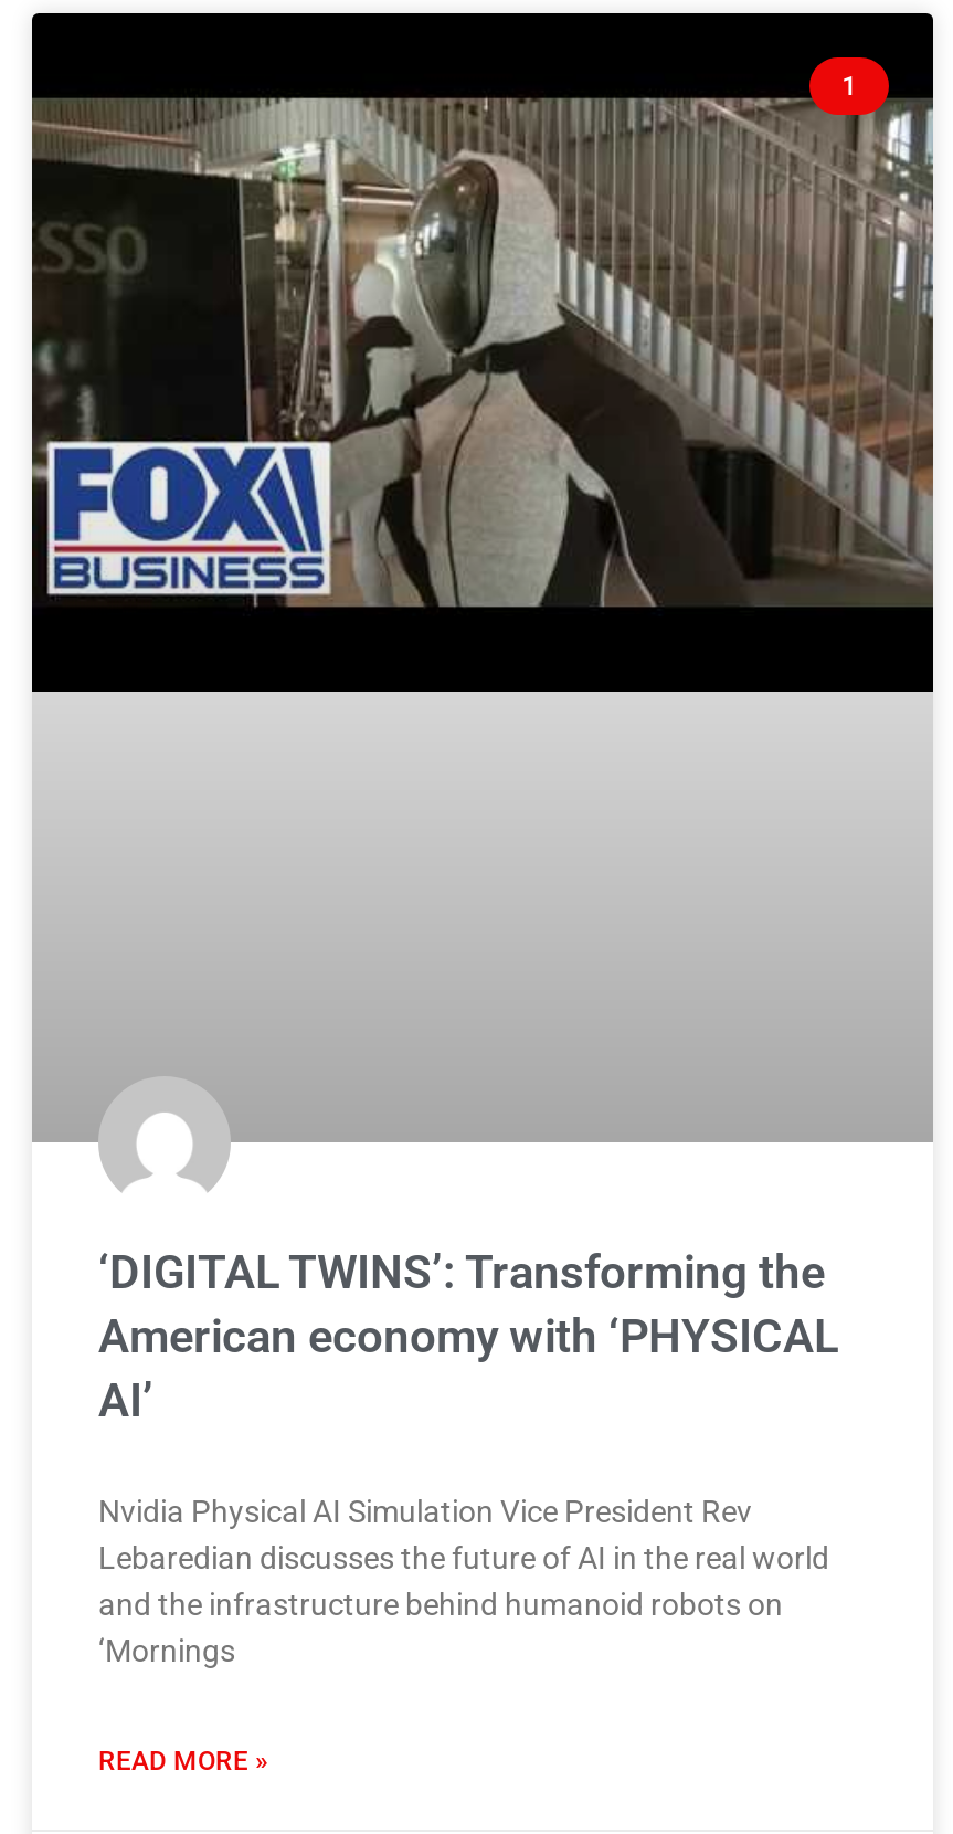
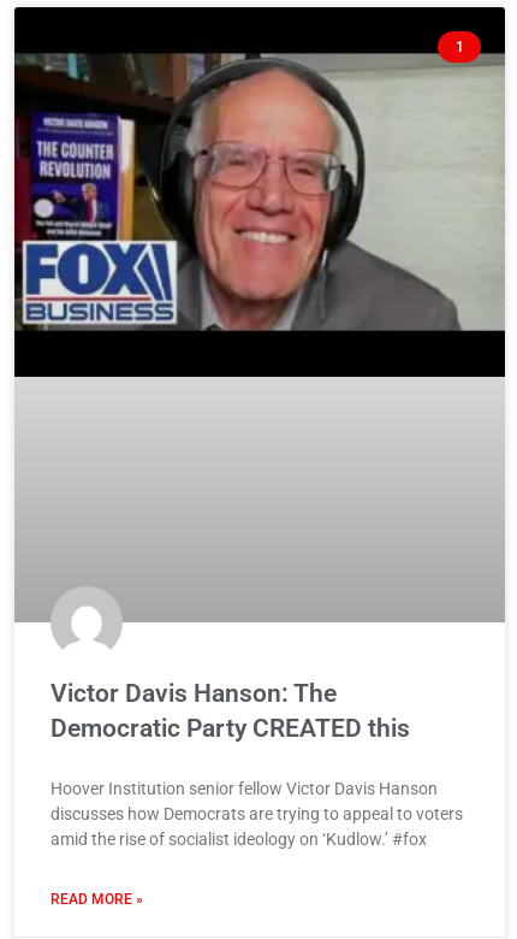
[30,97,933,608] [image] -> [14,53,505,331] [image]
[98,1246,838,1427] ‘DIGITAL TWINS’: Transforming the | American economy with ‘PHYSICAL | AI’ -> [50,679,410,743] Victor Davis Hanson: The | Democratic Party CREATED this
[98,1493,829,1668] Nvidia Physical AI Simulation Vice President Rev | Lebaredian discusses the future of AI in the real world | and the infrastructure behind humanoid robots on | ‘Mornings -> [50,779,463,848] Hoover Institution senior fellow Victor Davis Hanson | discusses how Democrats are trying to appeal to voters | amid the rise of socialist ideology on ‘Kudlow.’ #fox

